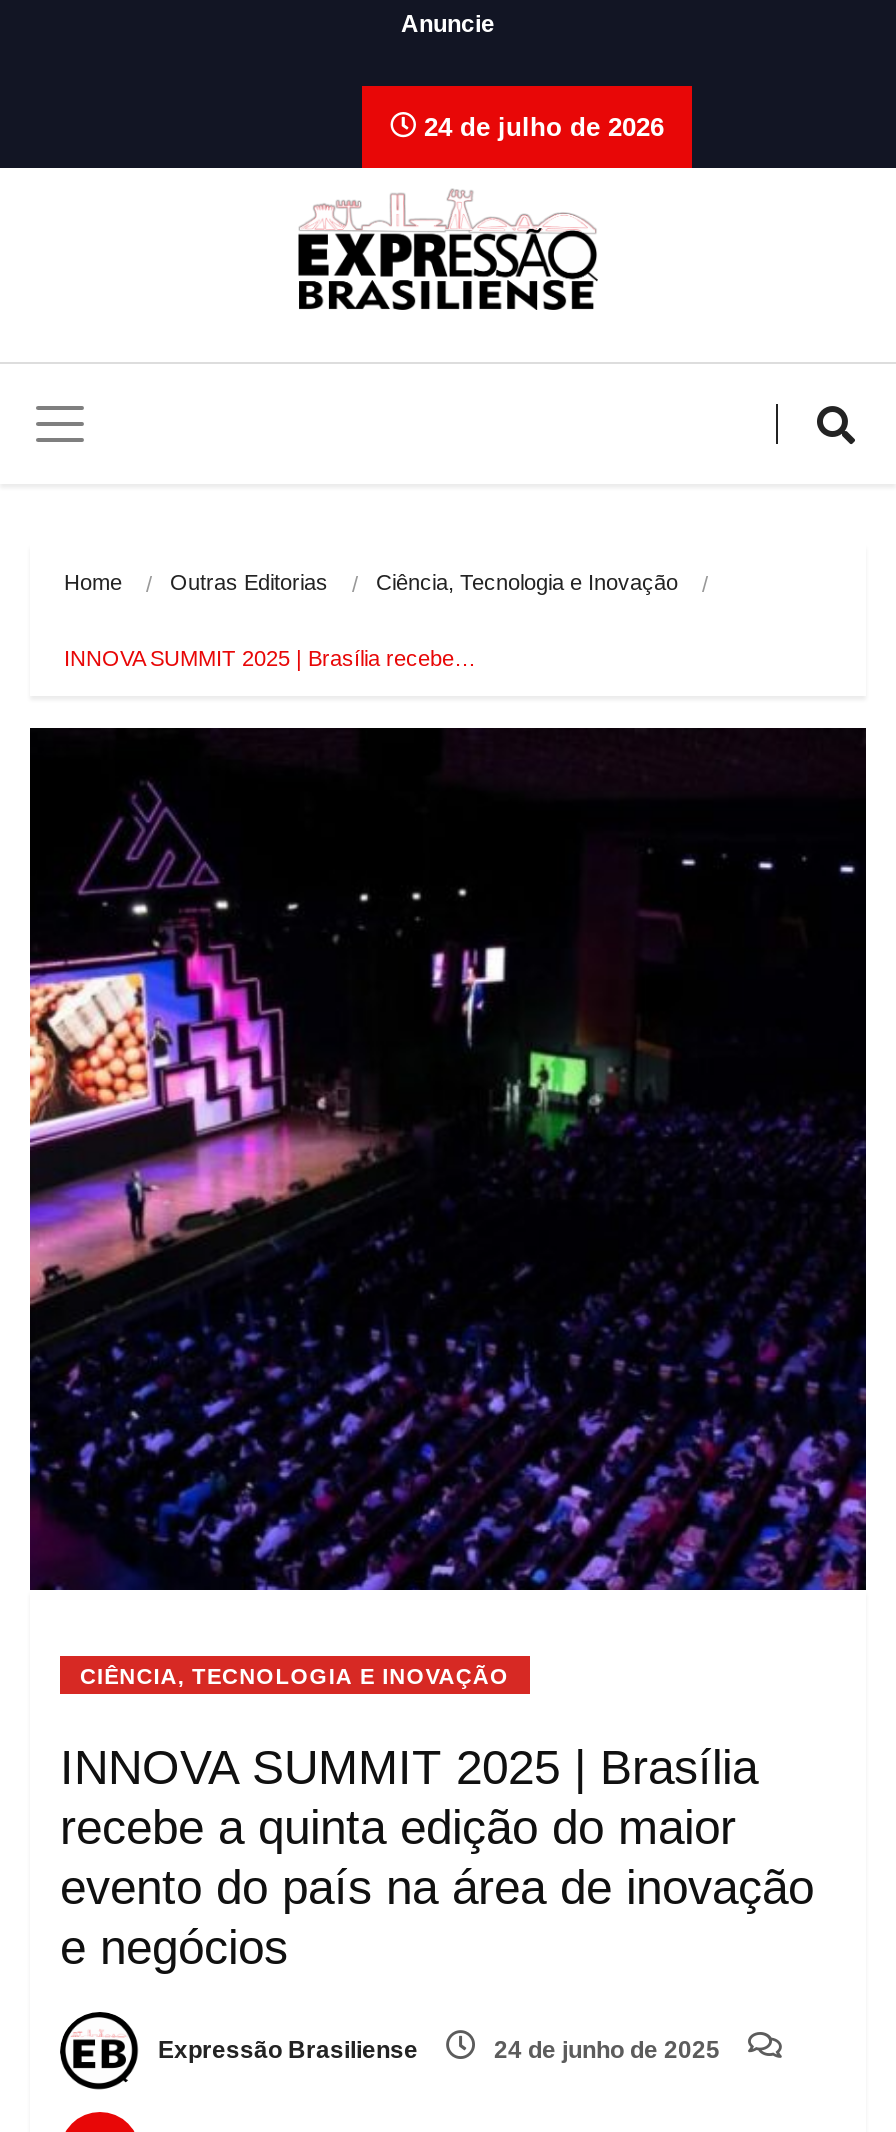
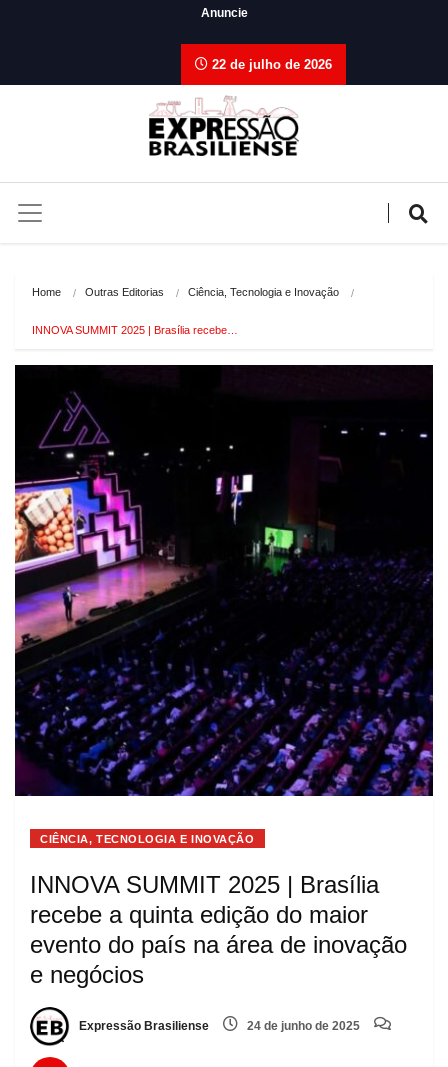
[416,112,664,142] 24 de julho de 2026 -> [208,57,332,72] 22 de julho de 2026

